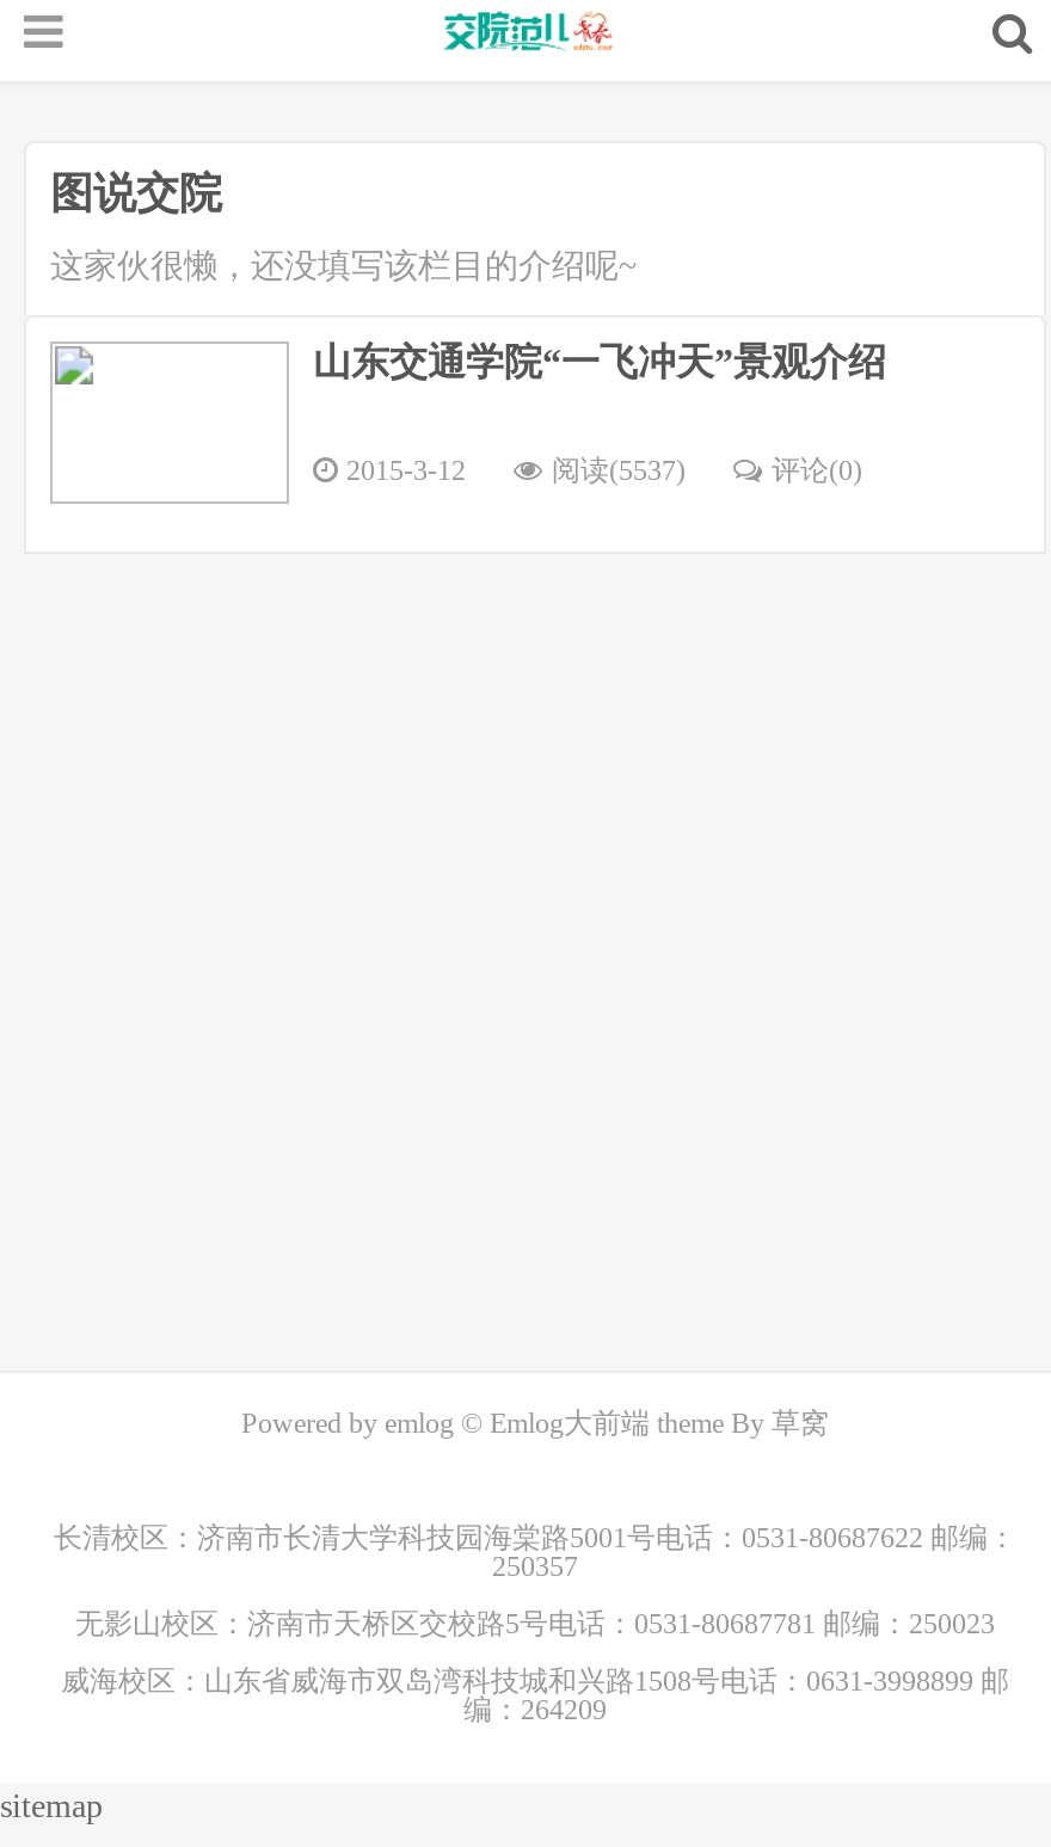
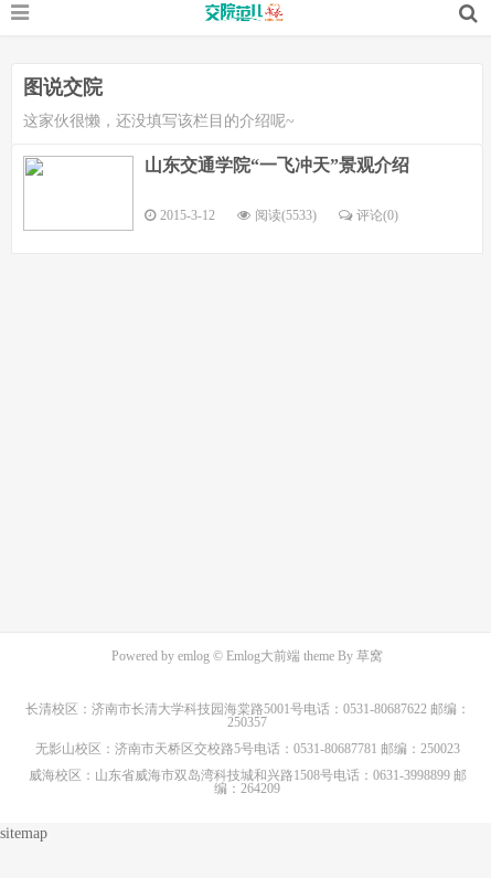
[552,454,686,487] 阅读(5537) -> [255,208,317,223] 阅读(5533)

